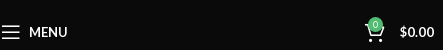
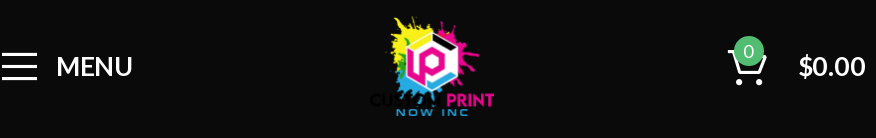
none -> [390,16,496,118] [image]

